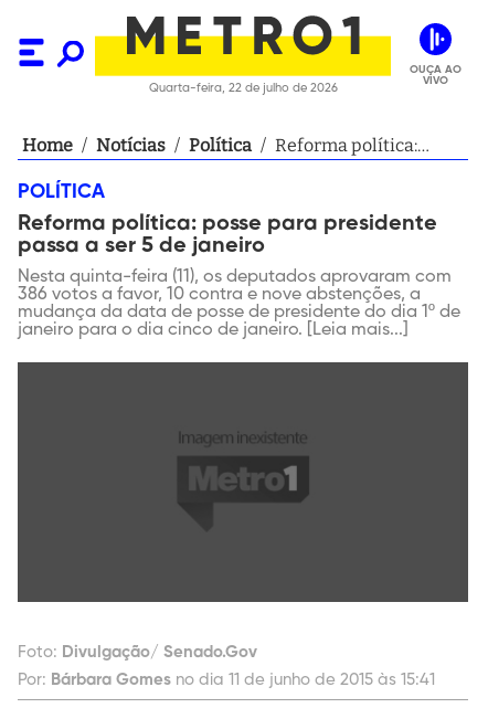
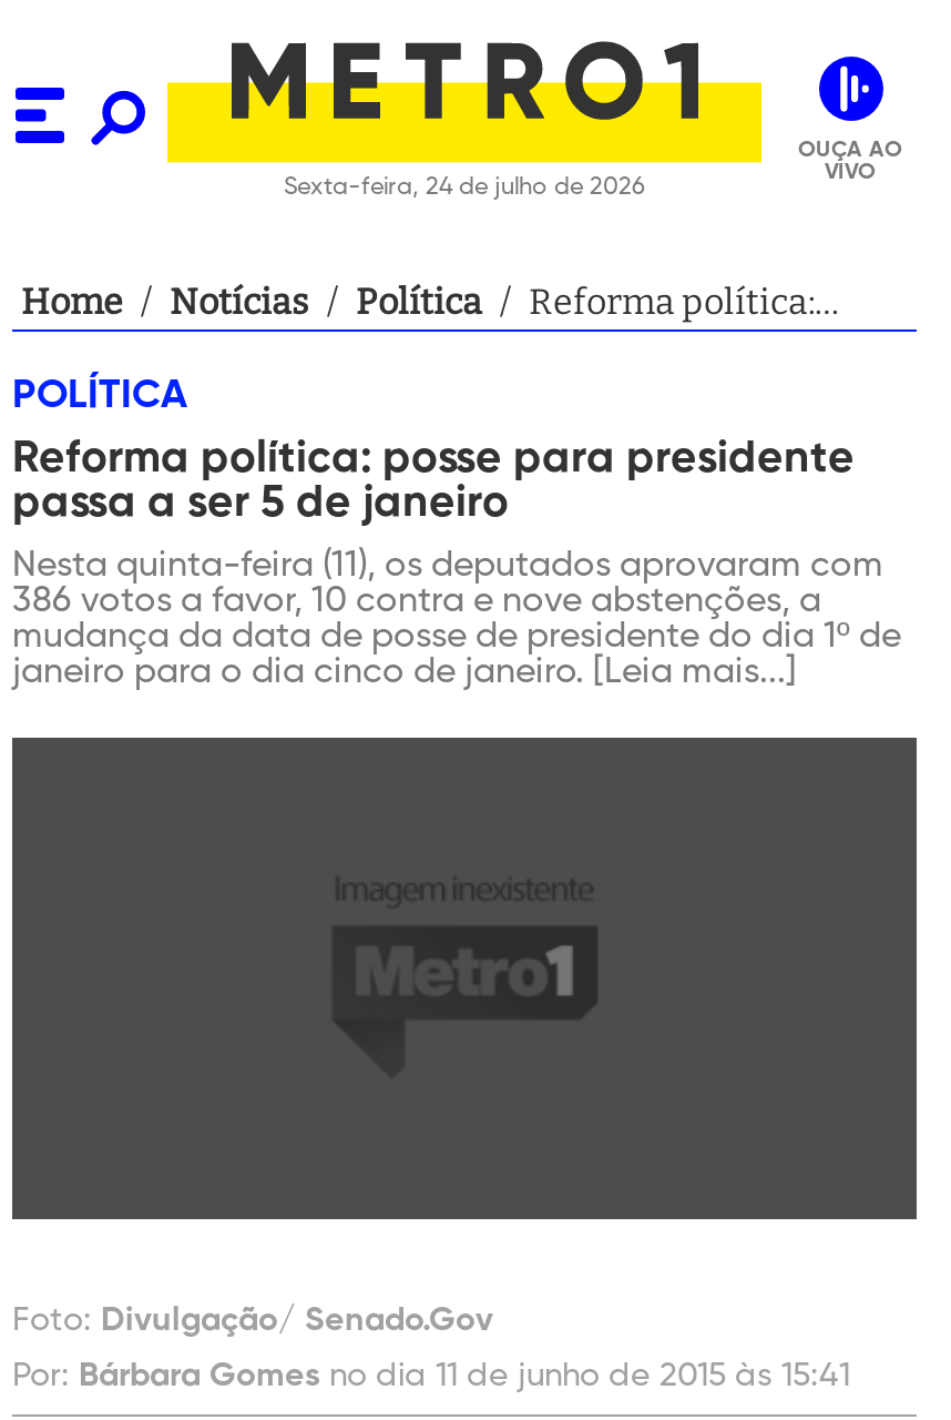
[148,82,337,94] Quarta-feira, 22 de julho de 2026 -> [284,174,645,199] Sexta-feira, 24 de julho de 2026

